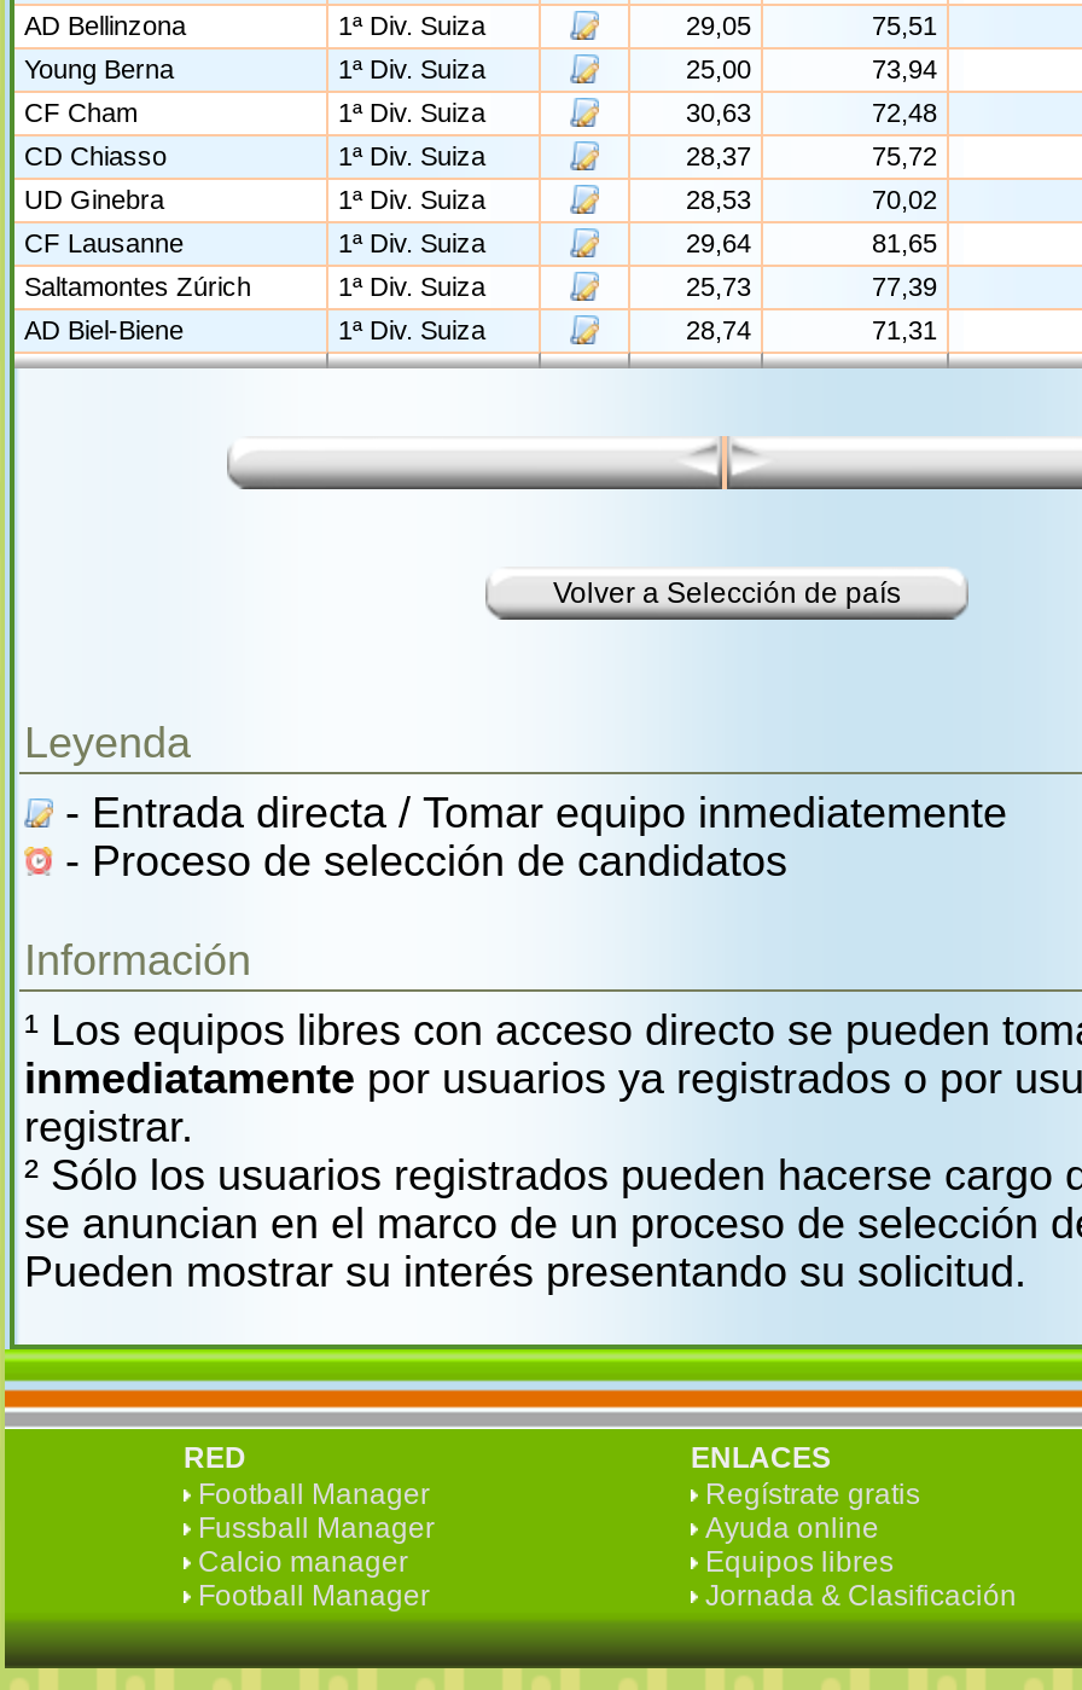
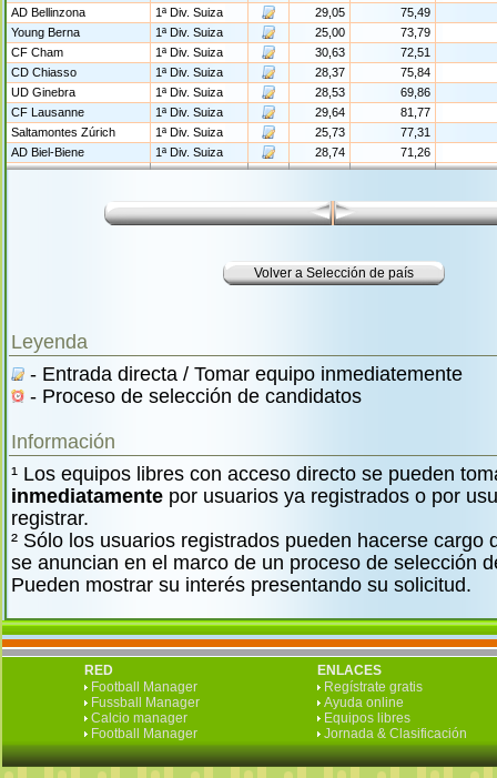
[872,11,937,40] 75,51 -> [400,6,430,19] 75,49
[872,54,937,83] 73,94 -> [400,26,430,39] 73,79
[872,98,937,127] 72,48 -> [400,46,430,59] 72,51
[872,141,937,170] 75,72 -> [400,65,430,79] 75,84
[872,185,937,214] 70,02 -> [400,85,430,99] 69,86
[872,228,937,257] 81,65 -> [400,105,430,119] 81,77
[872,272,937,301] 77,39 -> [400,125,430,139] 77,31
[872,315,937,344] 71,31 -> [400,145,430,159] 71,26

